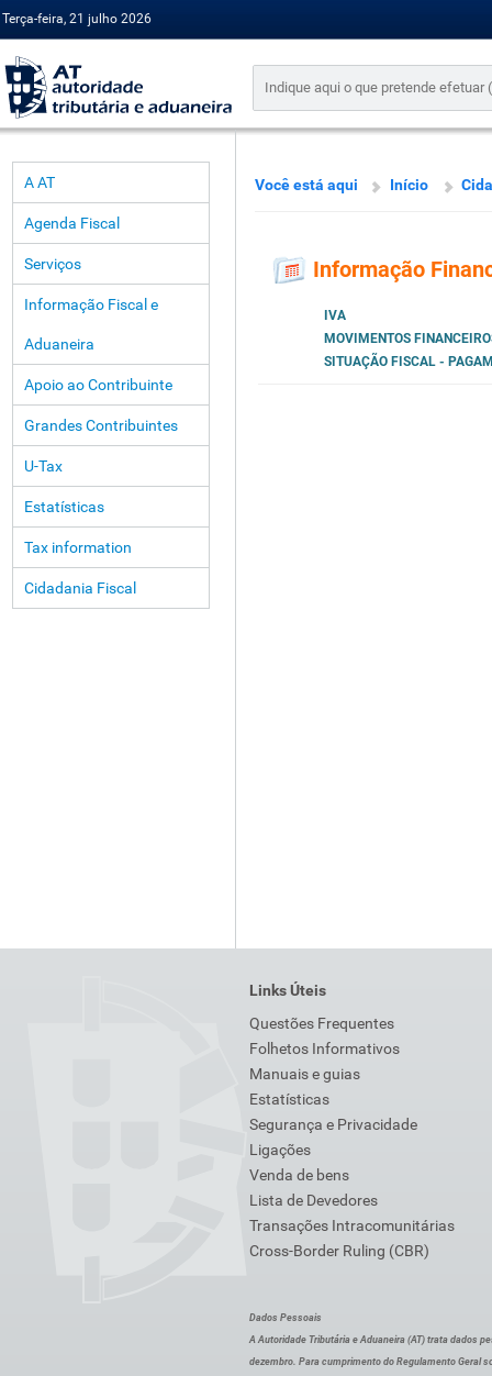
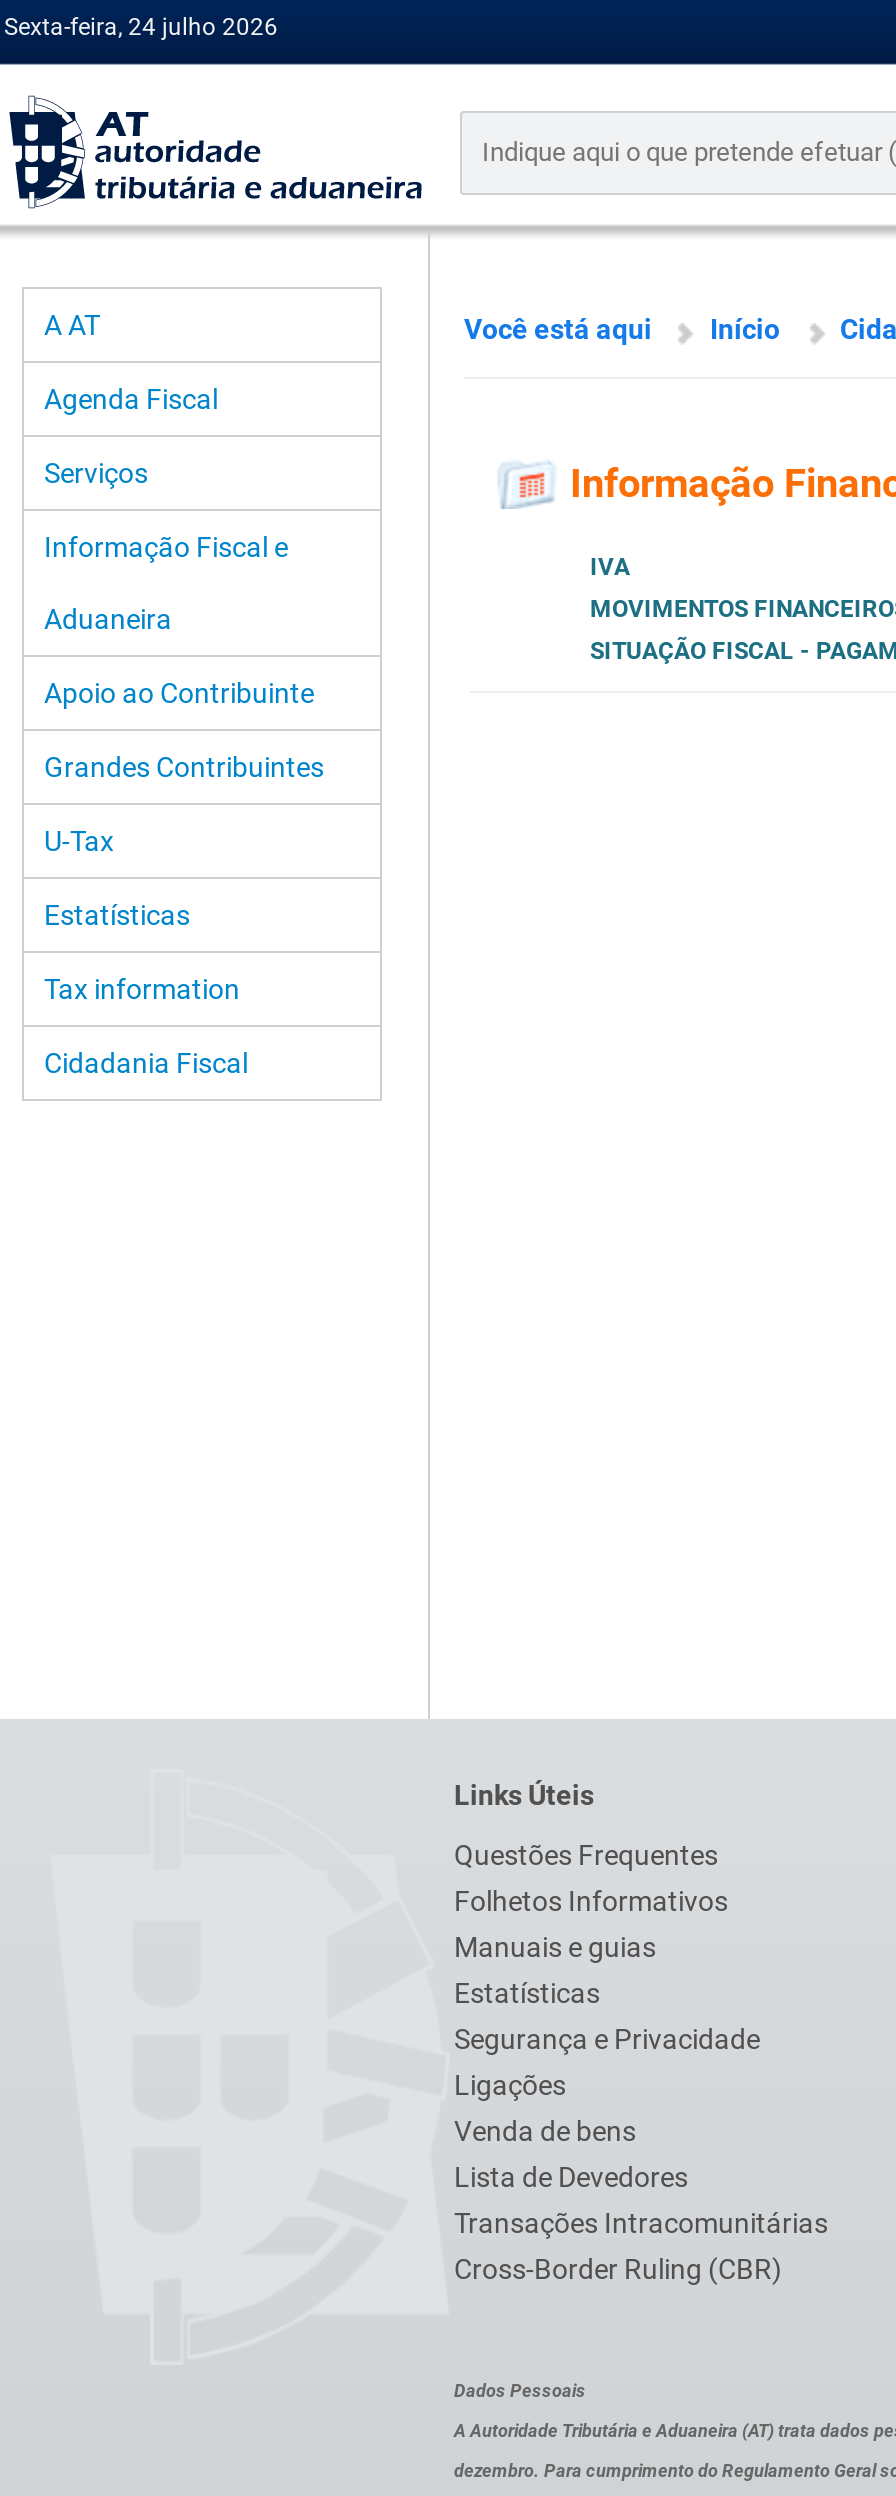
[2,11,152,26] Terça-feira, 21 julho 2026 -> [4,13,278,41] Sexta-feira, 24 julho 2026

